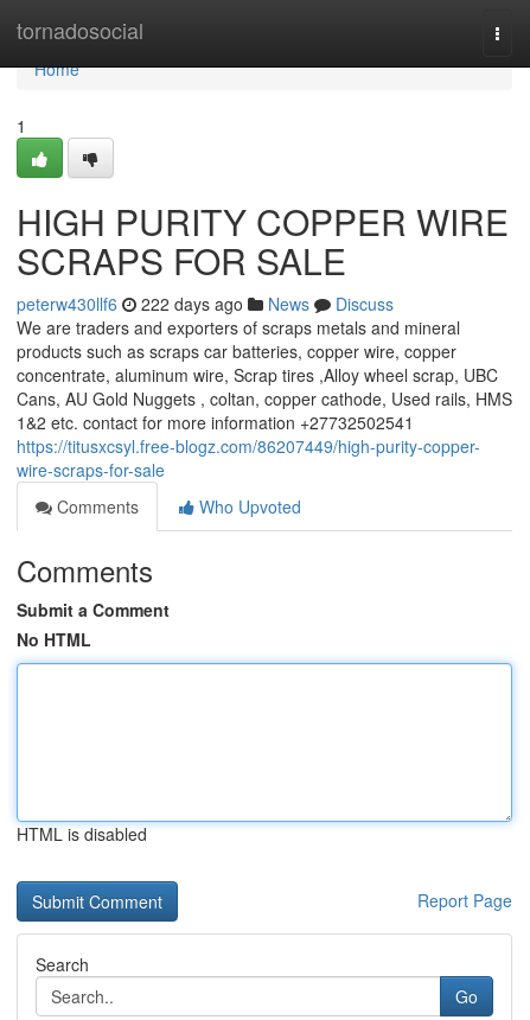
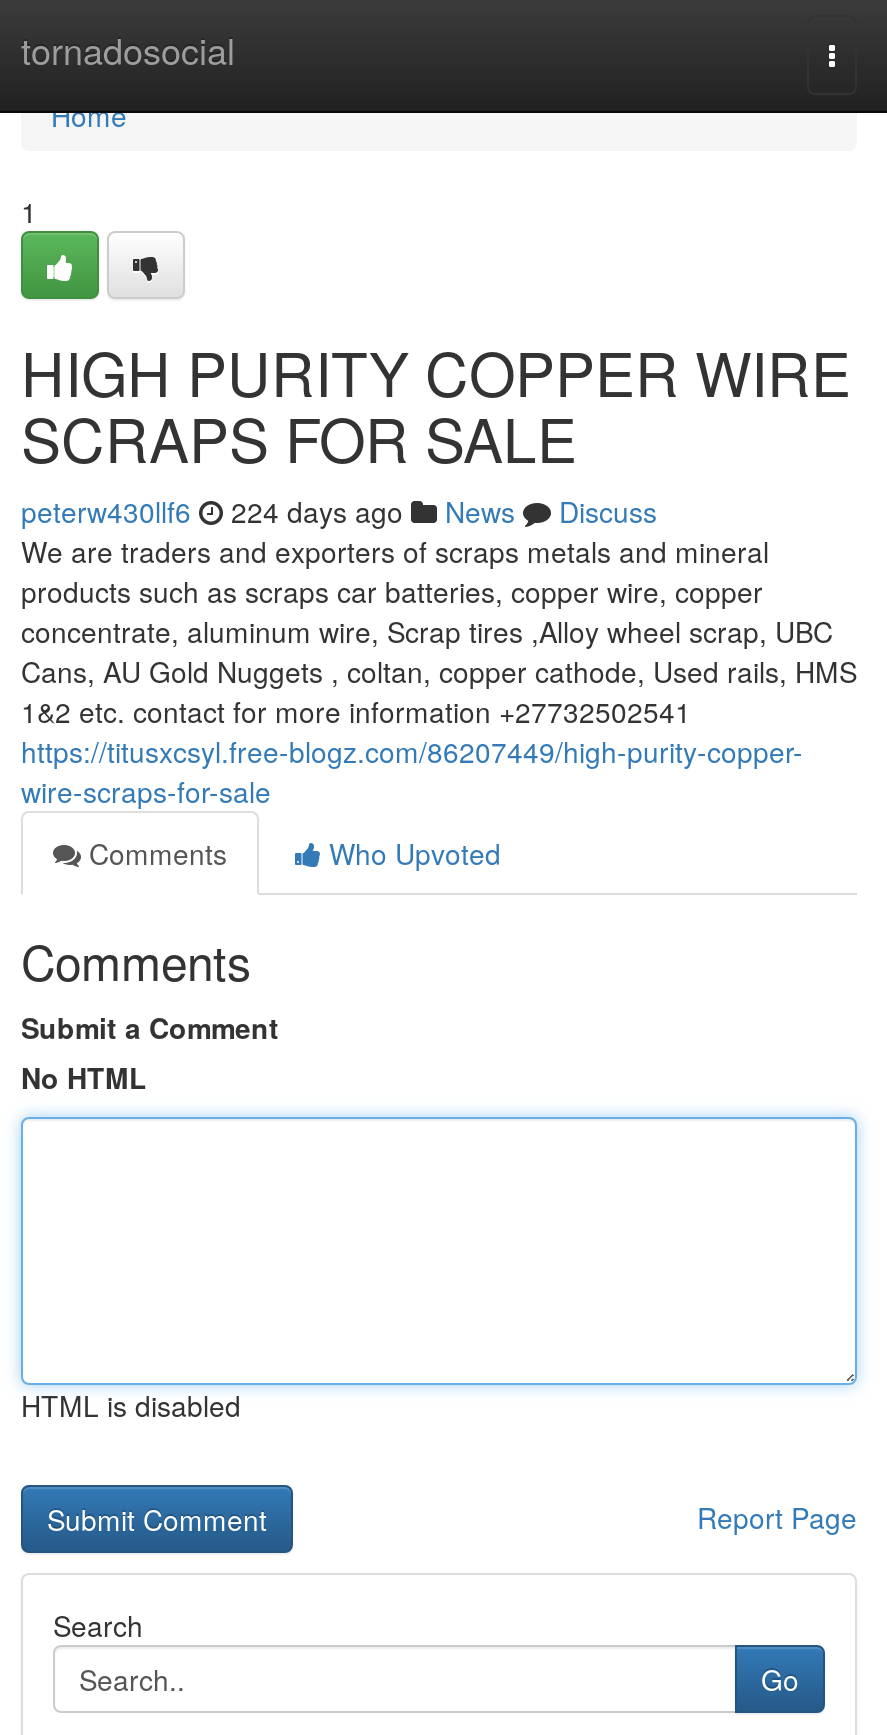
[17,292,394,315] peterw430llf6 222 days ago News Discuss -> [21,491,657,531] peterw430llf6 224 days ago News Discuss

